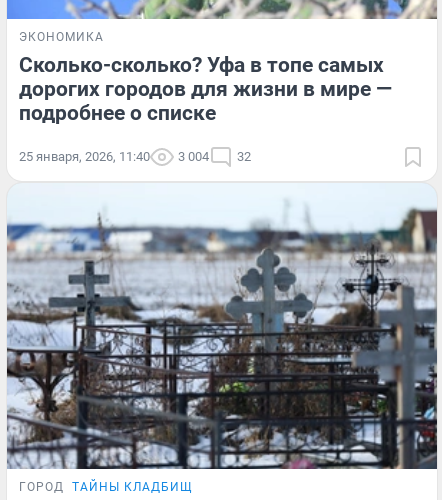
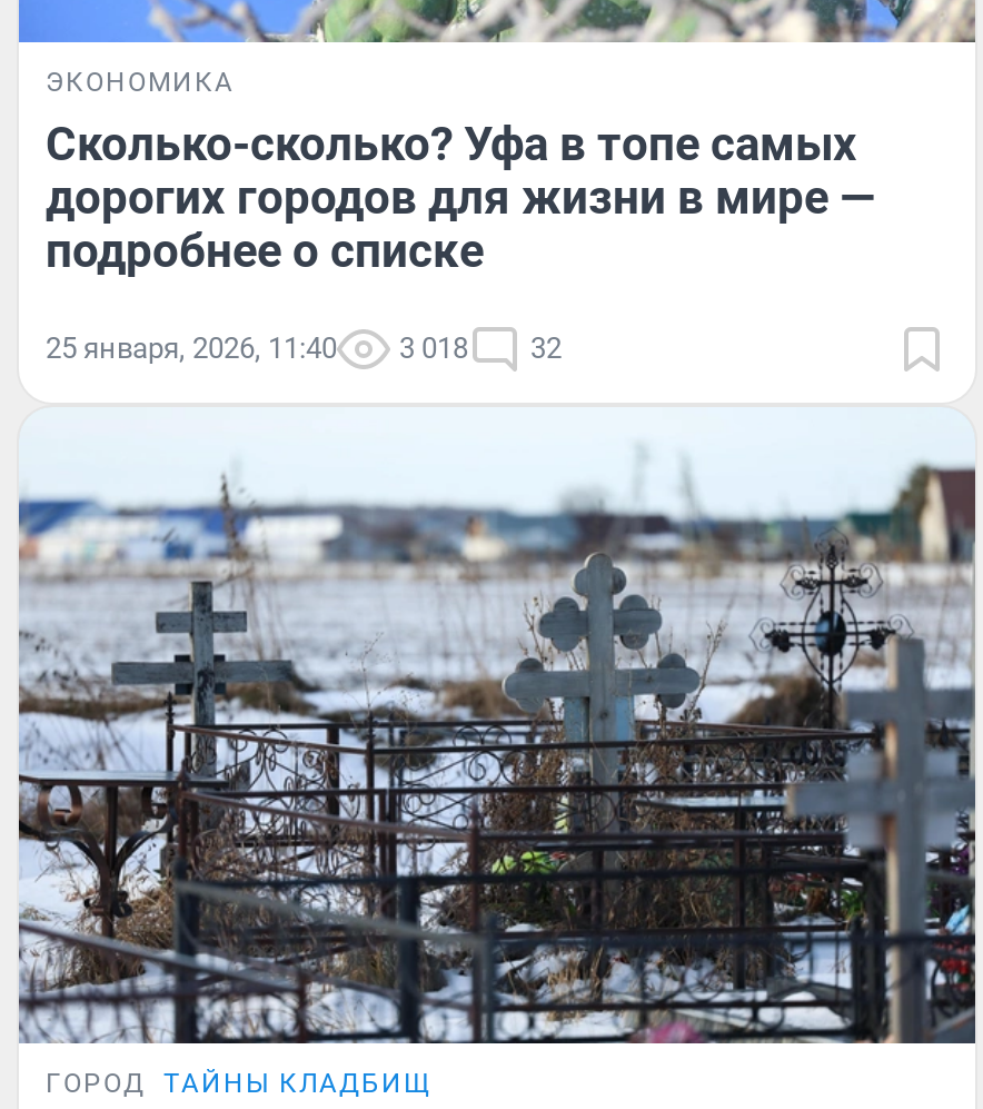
[19,149,251,164] 25 января, 2026, 11:40 3 004 32 -> [46,331,562,364] 25 января, 2026, 11:40 3 018 32

